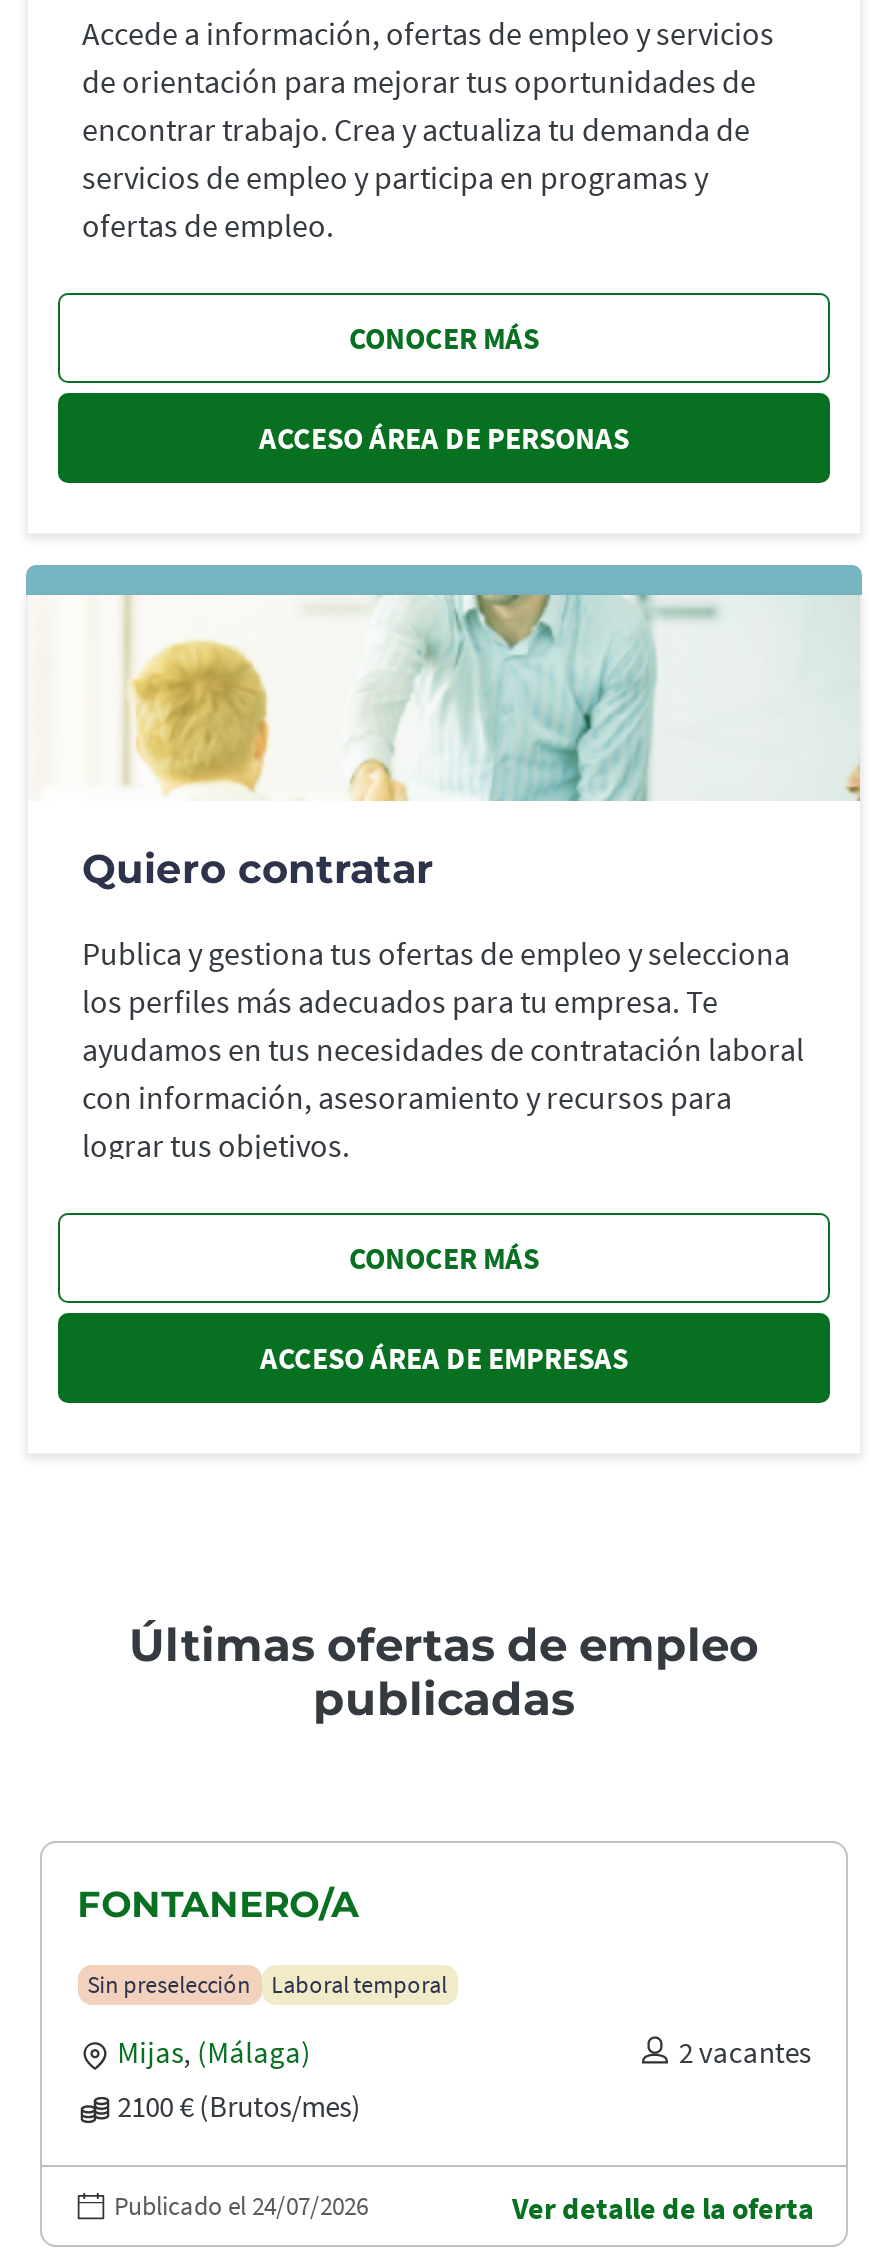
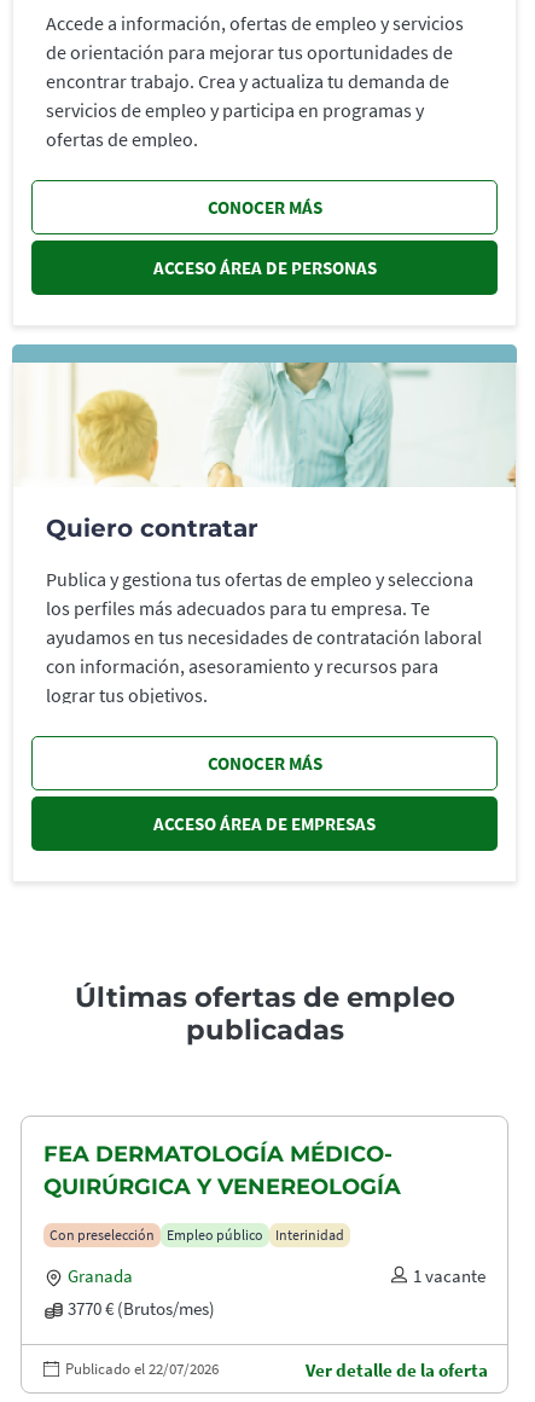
[77,1882,359,1926] FONTANERO/A -> [43,1140,400,1200] FEA DERMATOLOGÍA MÉDICO- | QUIRÚRGICA Y VENEREOLOGÍA
[87,1968,447,1998] Sin preselección | Laboral temporal -> [49,1225,344,1243] Con preselección | Empleo público | Interinidad
[117,2032,811,2124] Mijas, (Málaga) | 2 vacantes | 2100 € (Brutos/mes) -> [67,1264,486,1319] Granada | 1 vacante | 3770 € (Brutos/mes)
[114,2188,368,2222] Publicado el 24/07/2026 -> [65,1358,219,1379] Publicado el 22/07/2026

